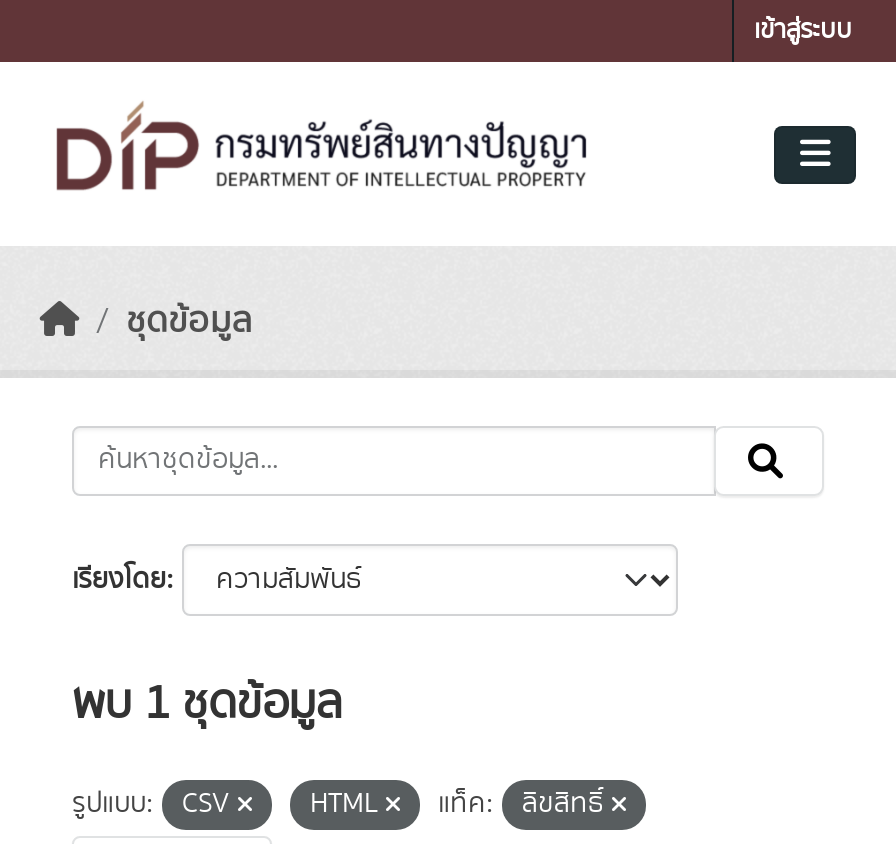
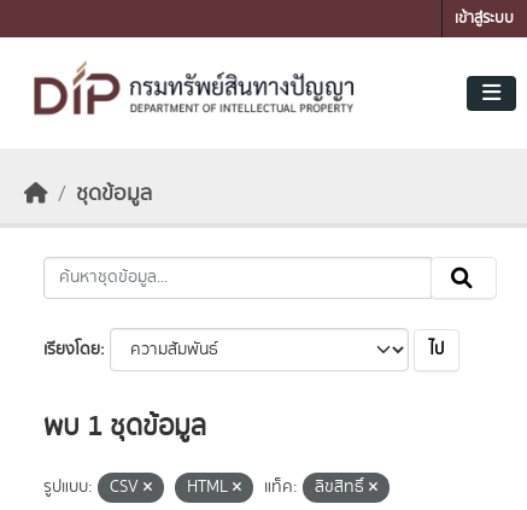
none -> [429,337,444,361] ไป

